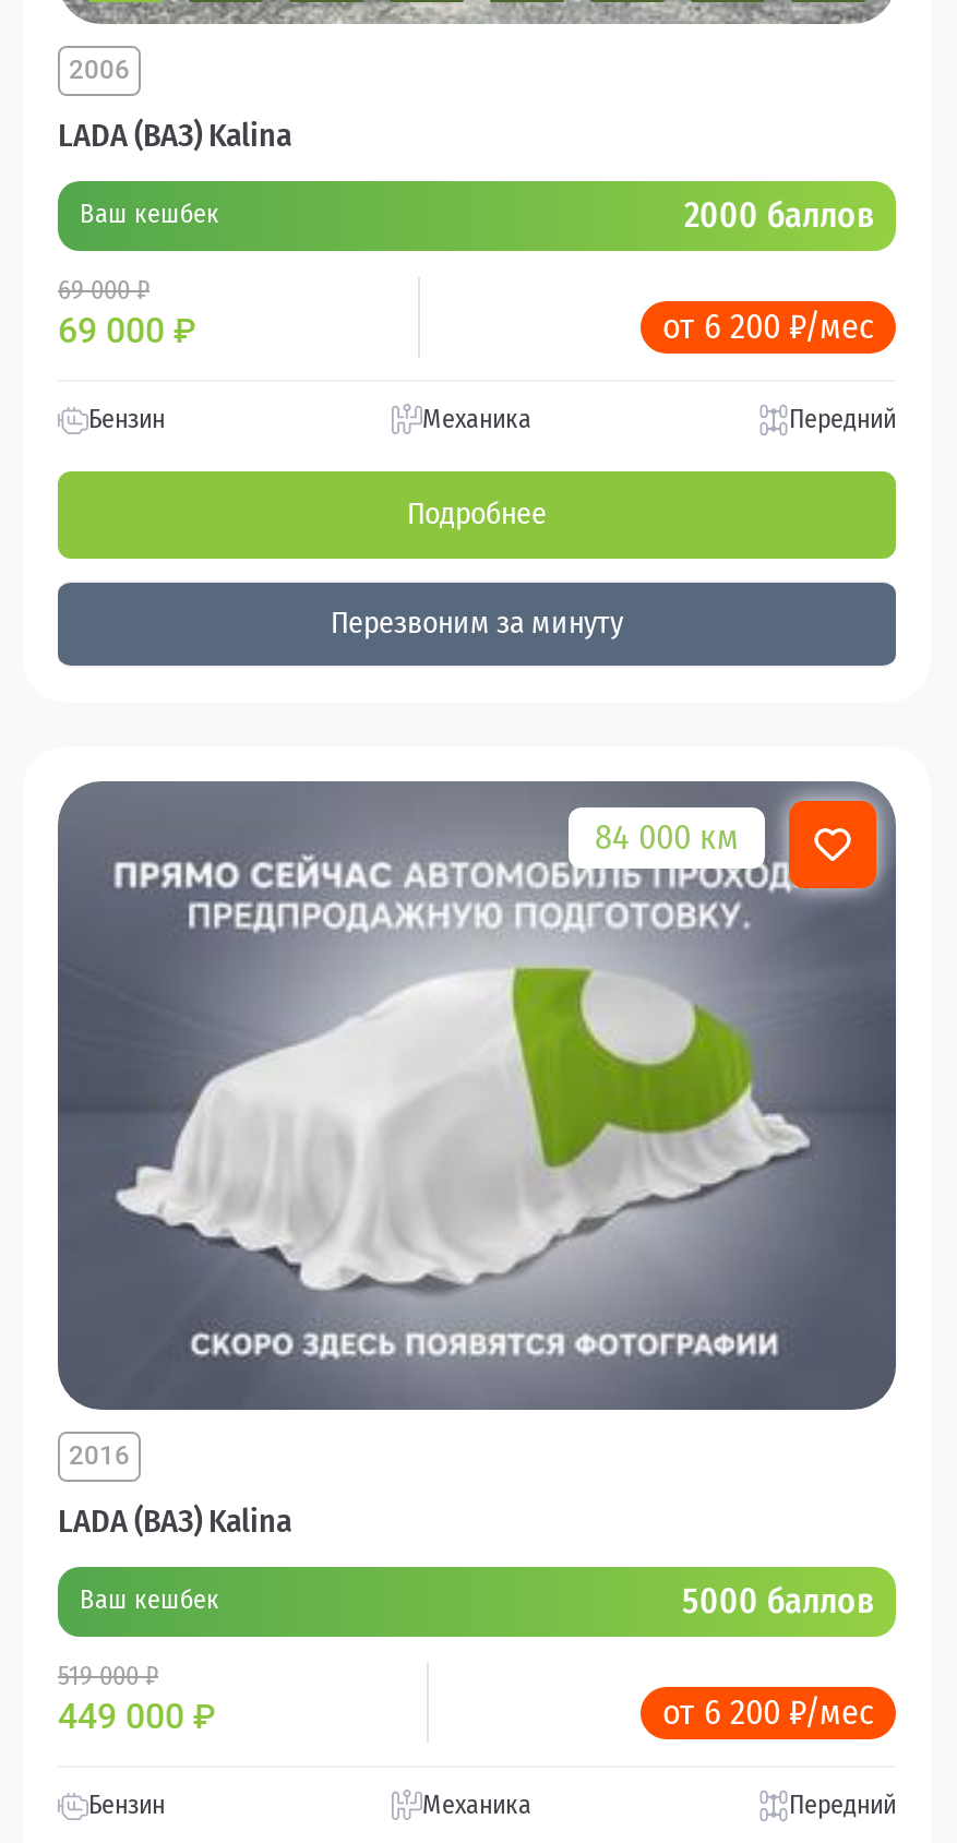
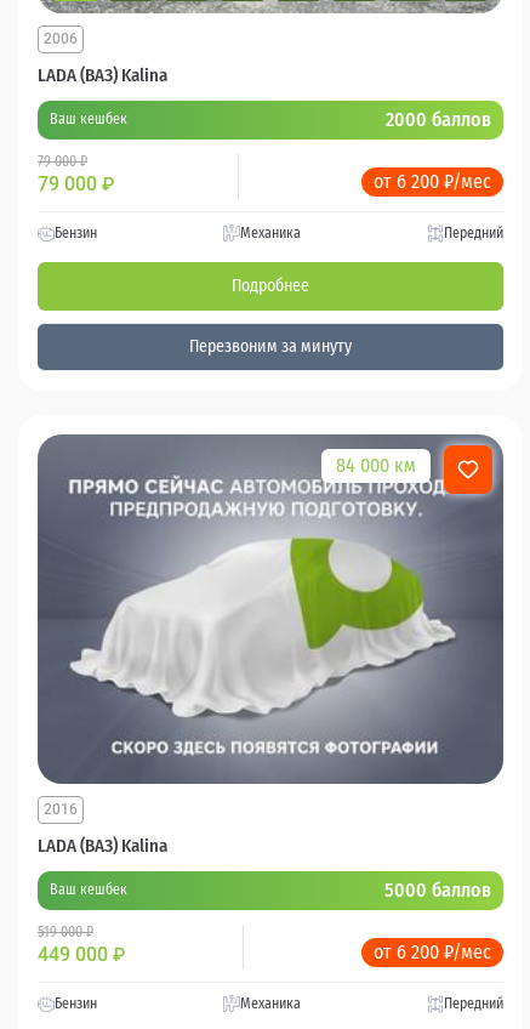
[58,275,149,305] 69 000 ₽ -> [38,153,87,170] 79 000 ₽
[58,309,195,351] 69 000 ₽ -> [38,172,114,195] 79 000 ₽

